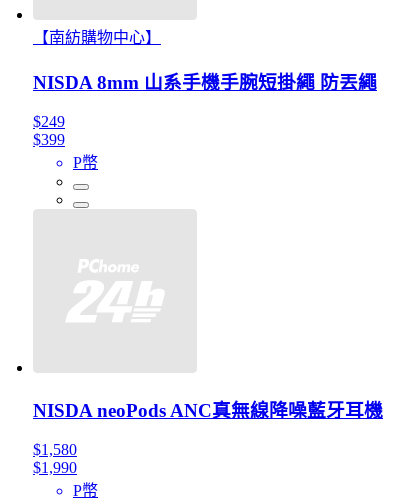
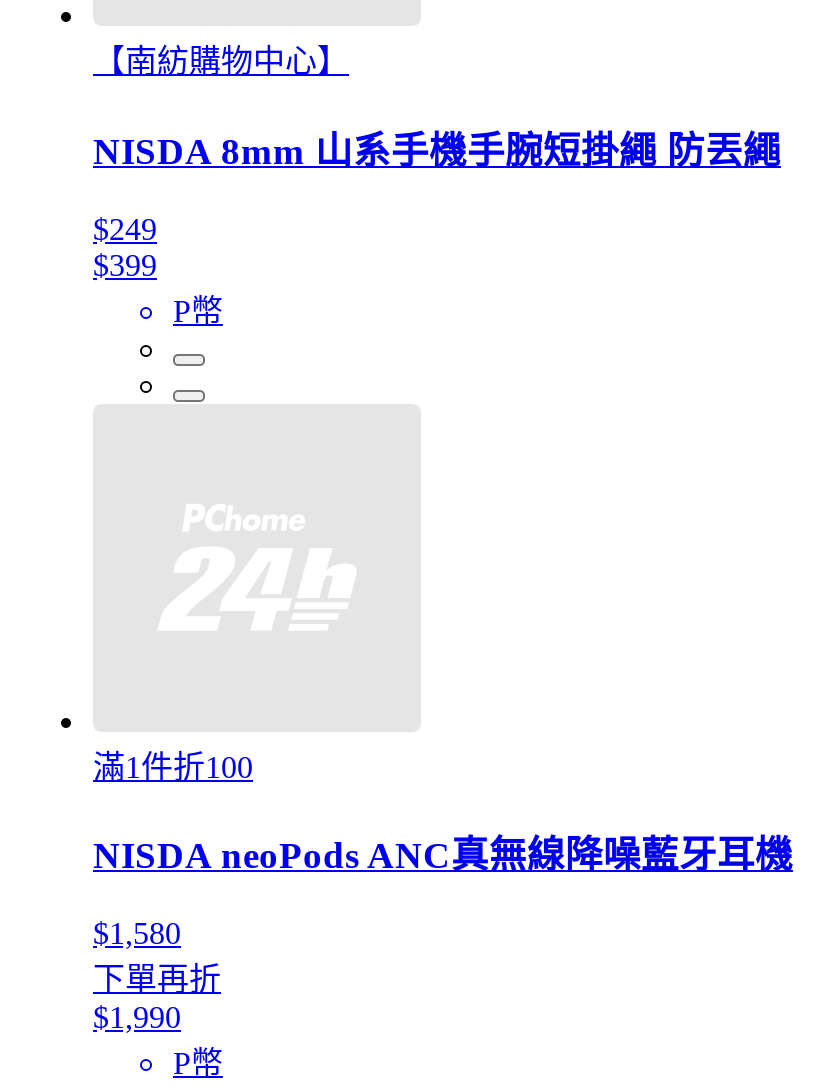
none -> [93,749,253,783] 滿1件折100
none -> [93,962,221,996] 下單再折

